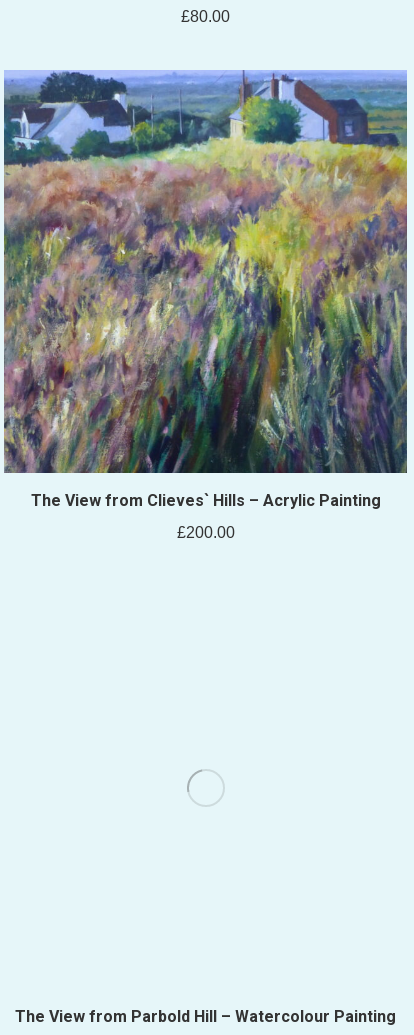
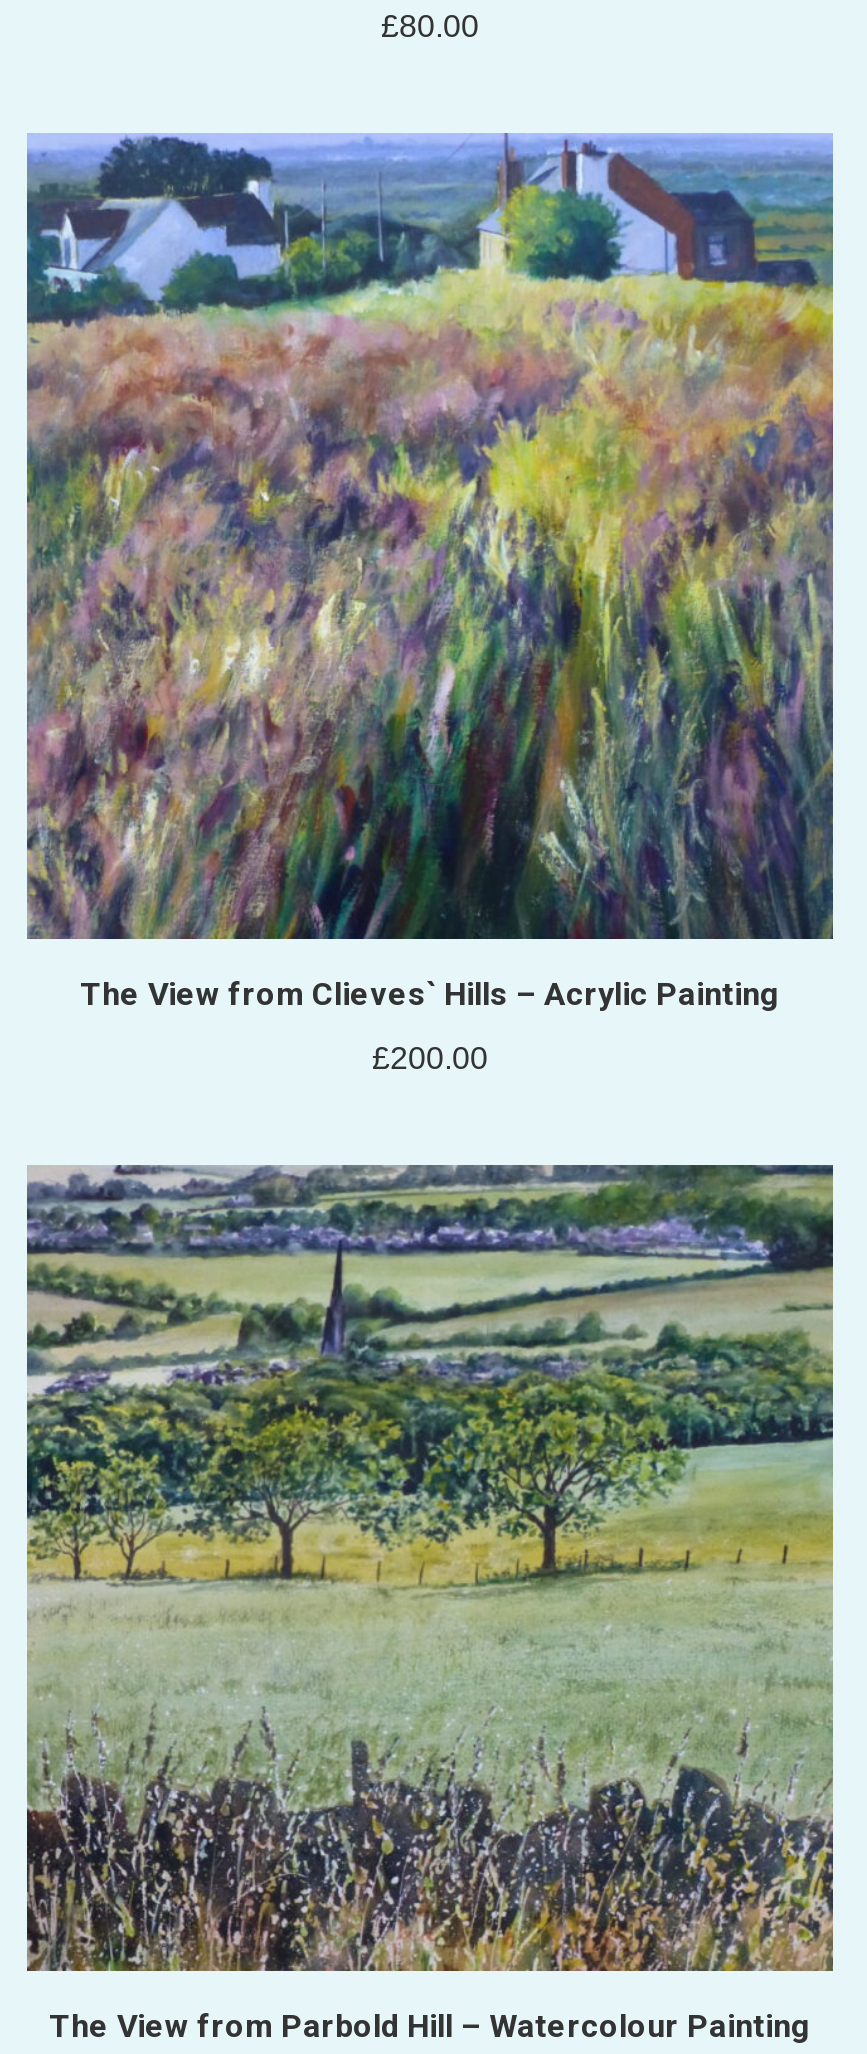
none -> [25,1163,835,1973] [image]

